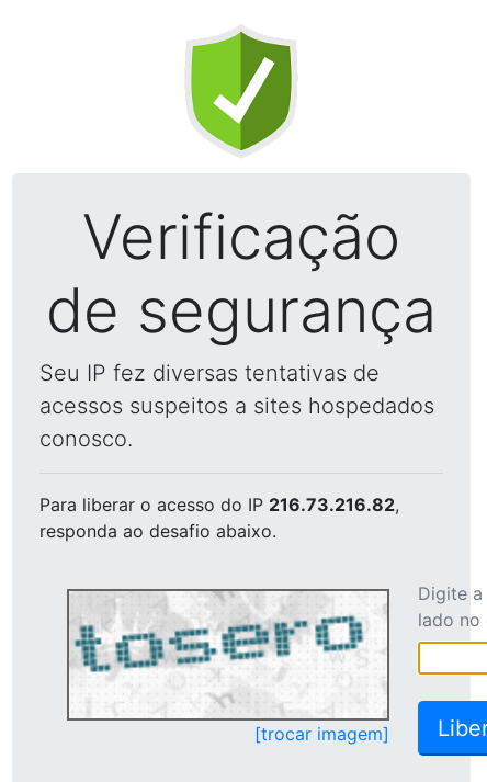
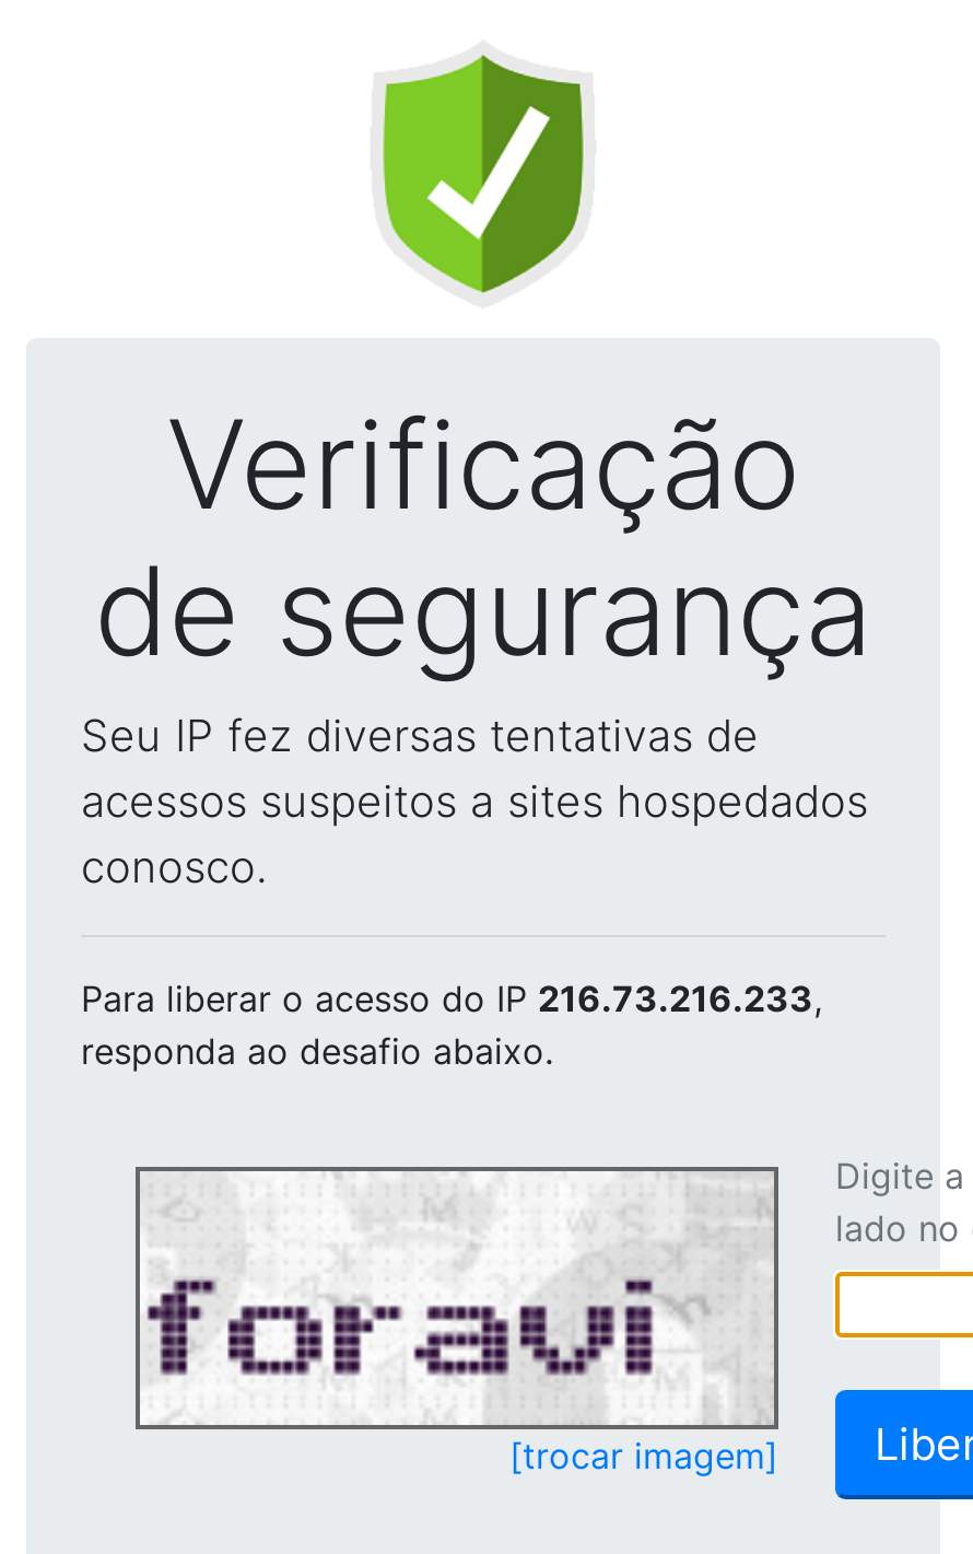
[39,494,399,515] Para liberar o acesso do IP 216.73.216.82, -> [81,977,822,1020] Para liberar o acesso do IP 216.73.216.233,
[73,593,385,717] [image] -> [144,1173,767,1421] [image]

